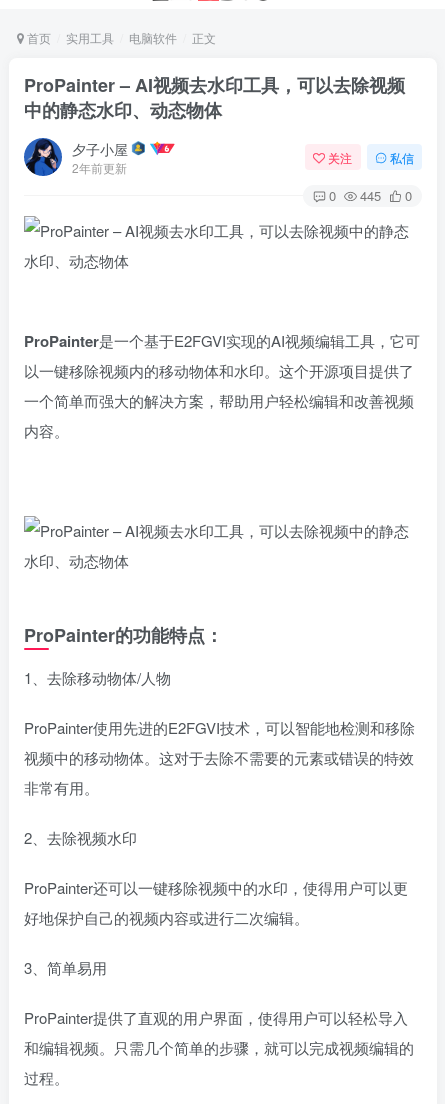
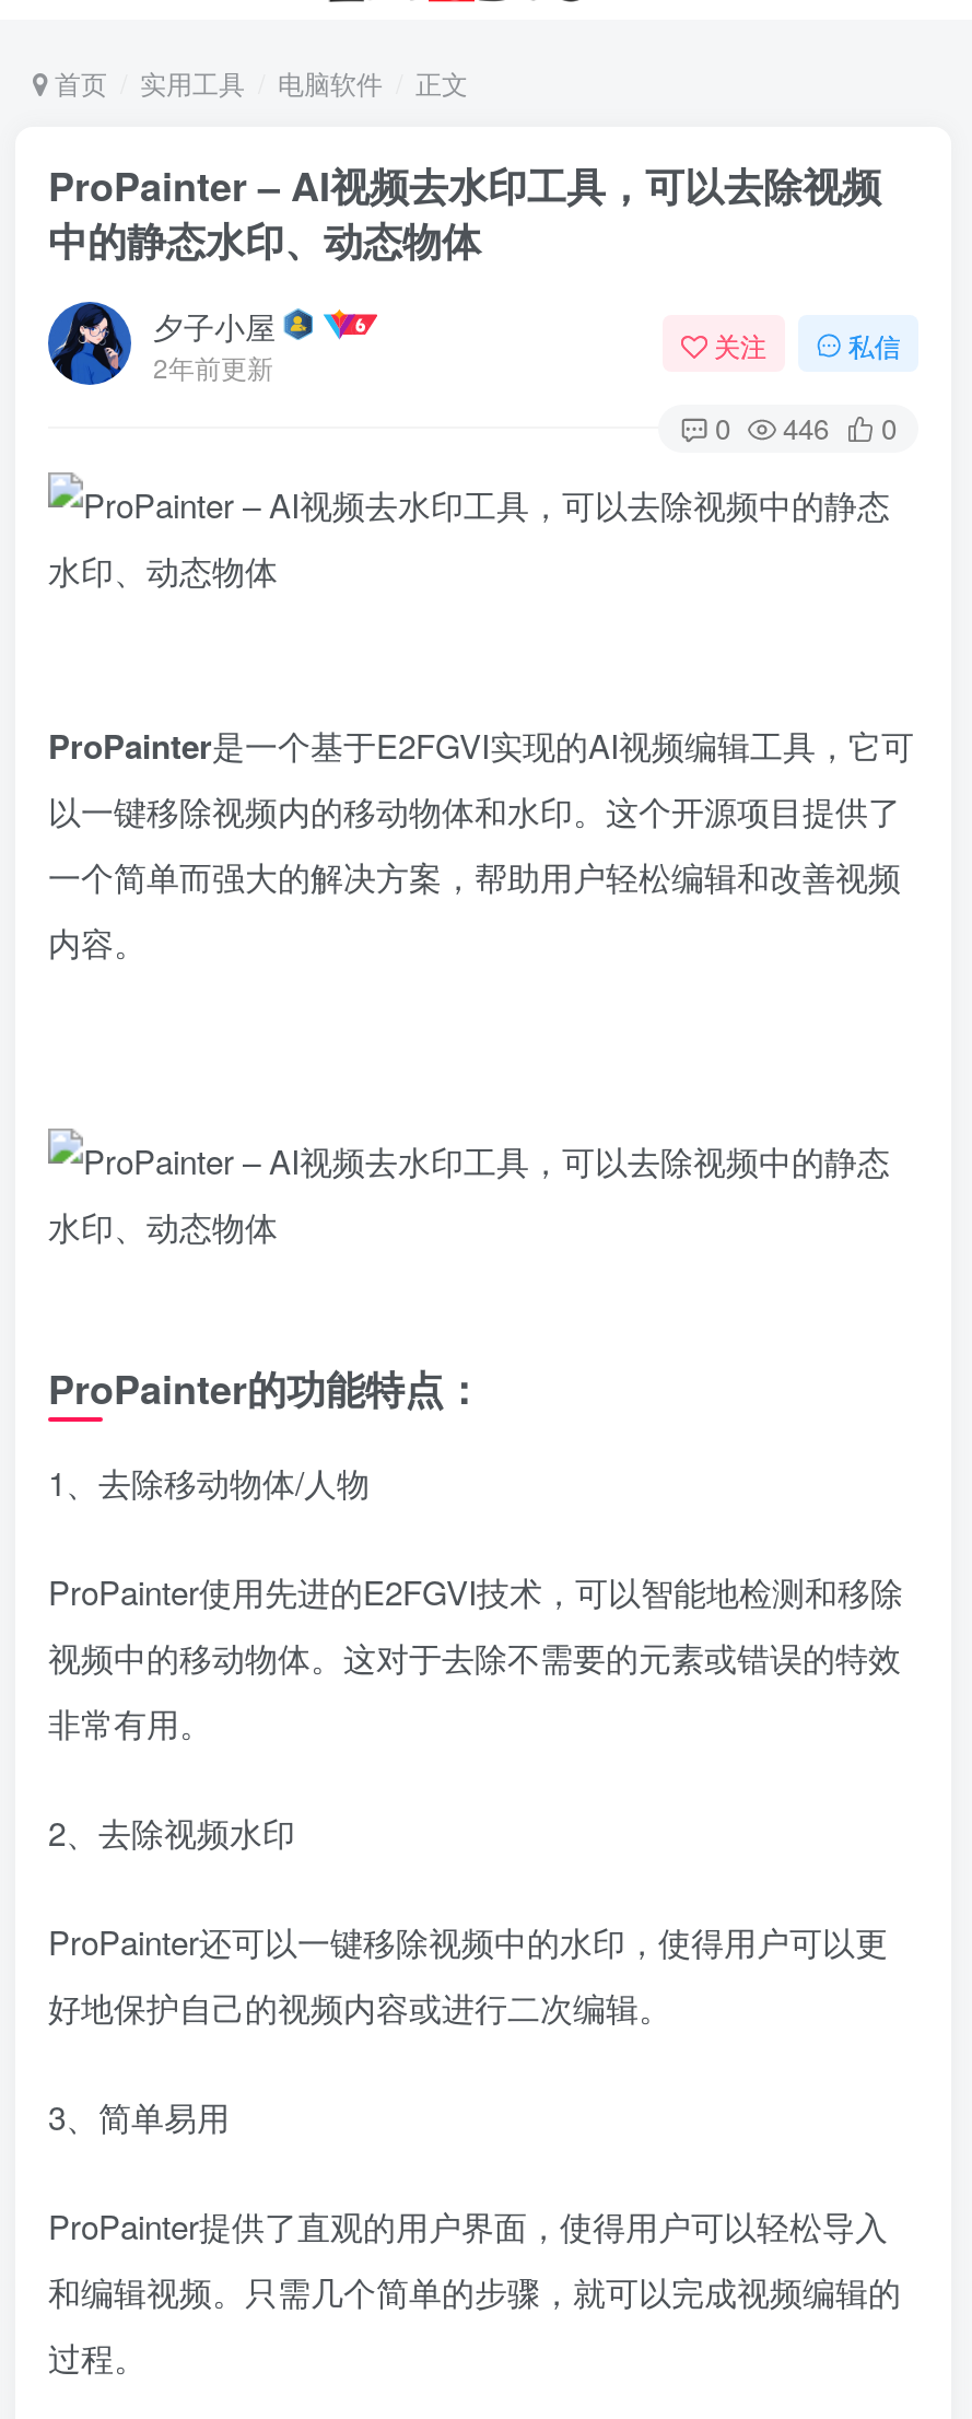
[329,186,412,205] 0 445 0 -> [715,407,897,448] 0 446 0

